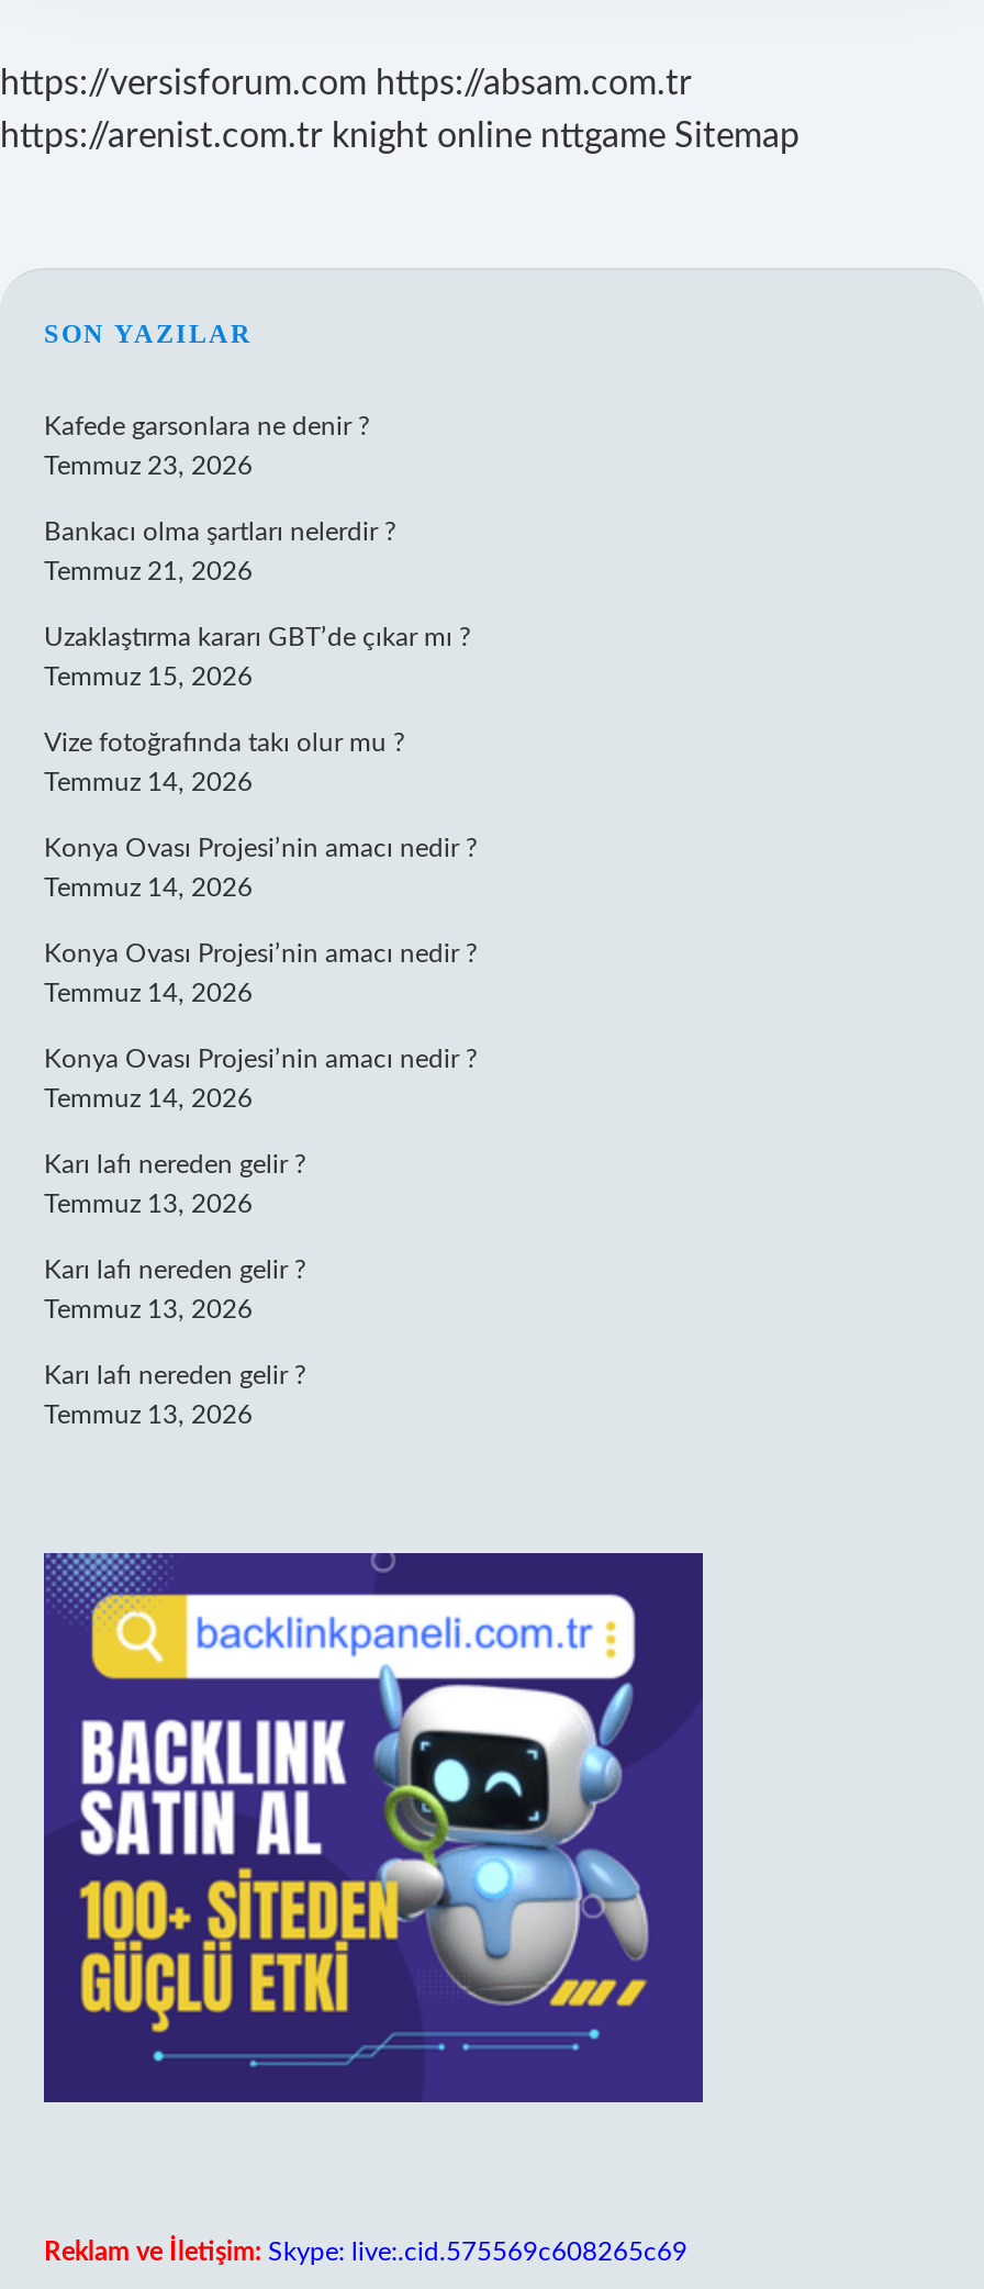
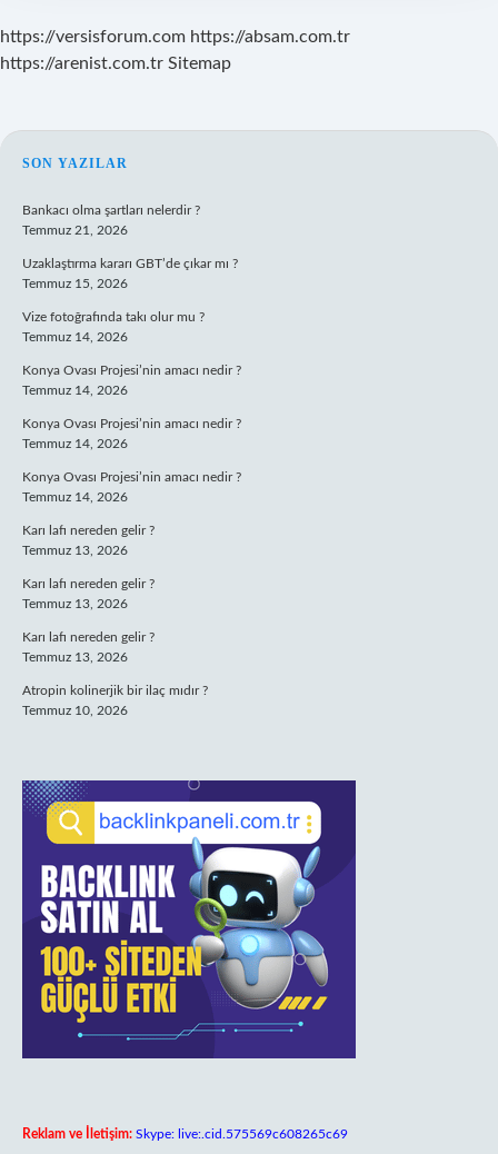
[0,119,800,154] https://arenist.com.tr knight online nttgame Sitemap -> [0,54,231,72] https://arenist.com.tr Sitemap
[44,413,369,479] Kafede garsonlara ne denir ? | Temmuz 23, 2026 -> none
moved [44,518,477,1428] -> [22,203,241,664]: Bankacı olma şartları nelerdir ? | Temmuz 21, 2026 | Uzaklaştırma kararı GBT’de çıkar mı ? | ... | Karı lafı nereden gelir ? | Temmuz 13, 2026
none -> [22,684,208,717] Atropin kolinerjik bir ilaç mıdır ? | Temmuz 10, 2026

